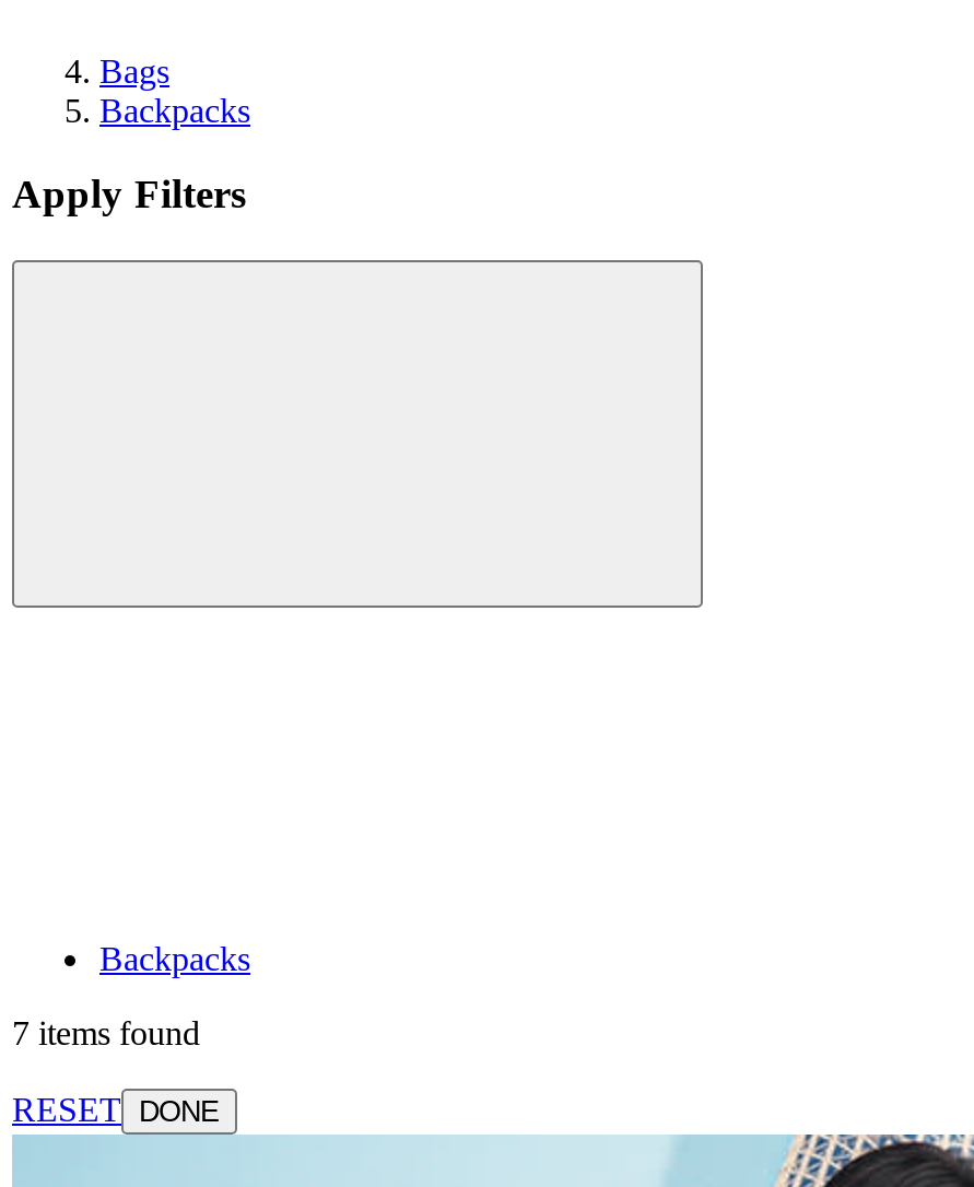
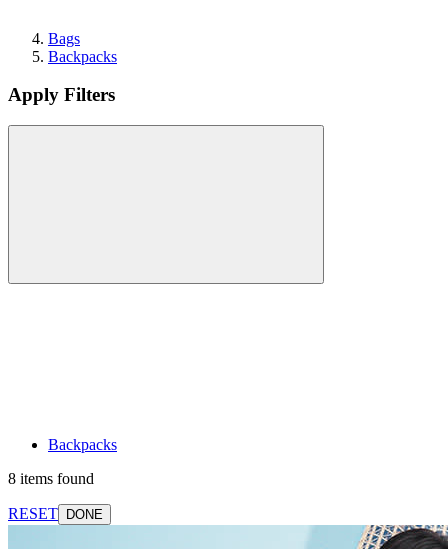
[12,1015,200,1052] 7 items found -> [8,470,94,487] 8 items found

